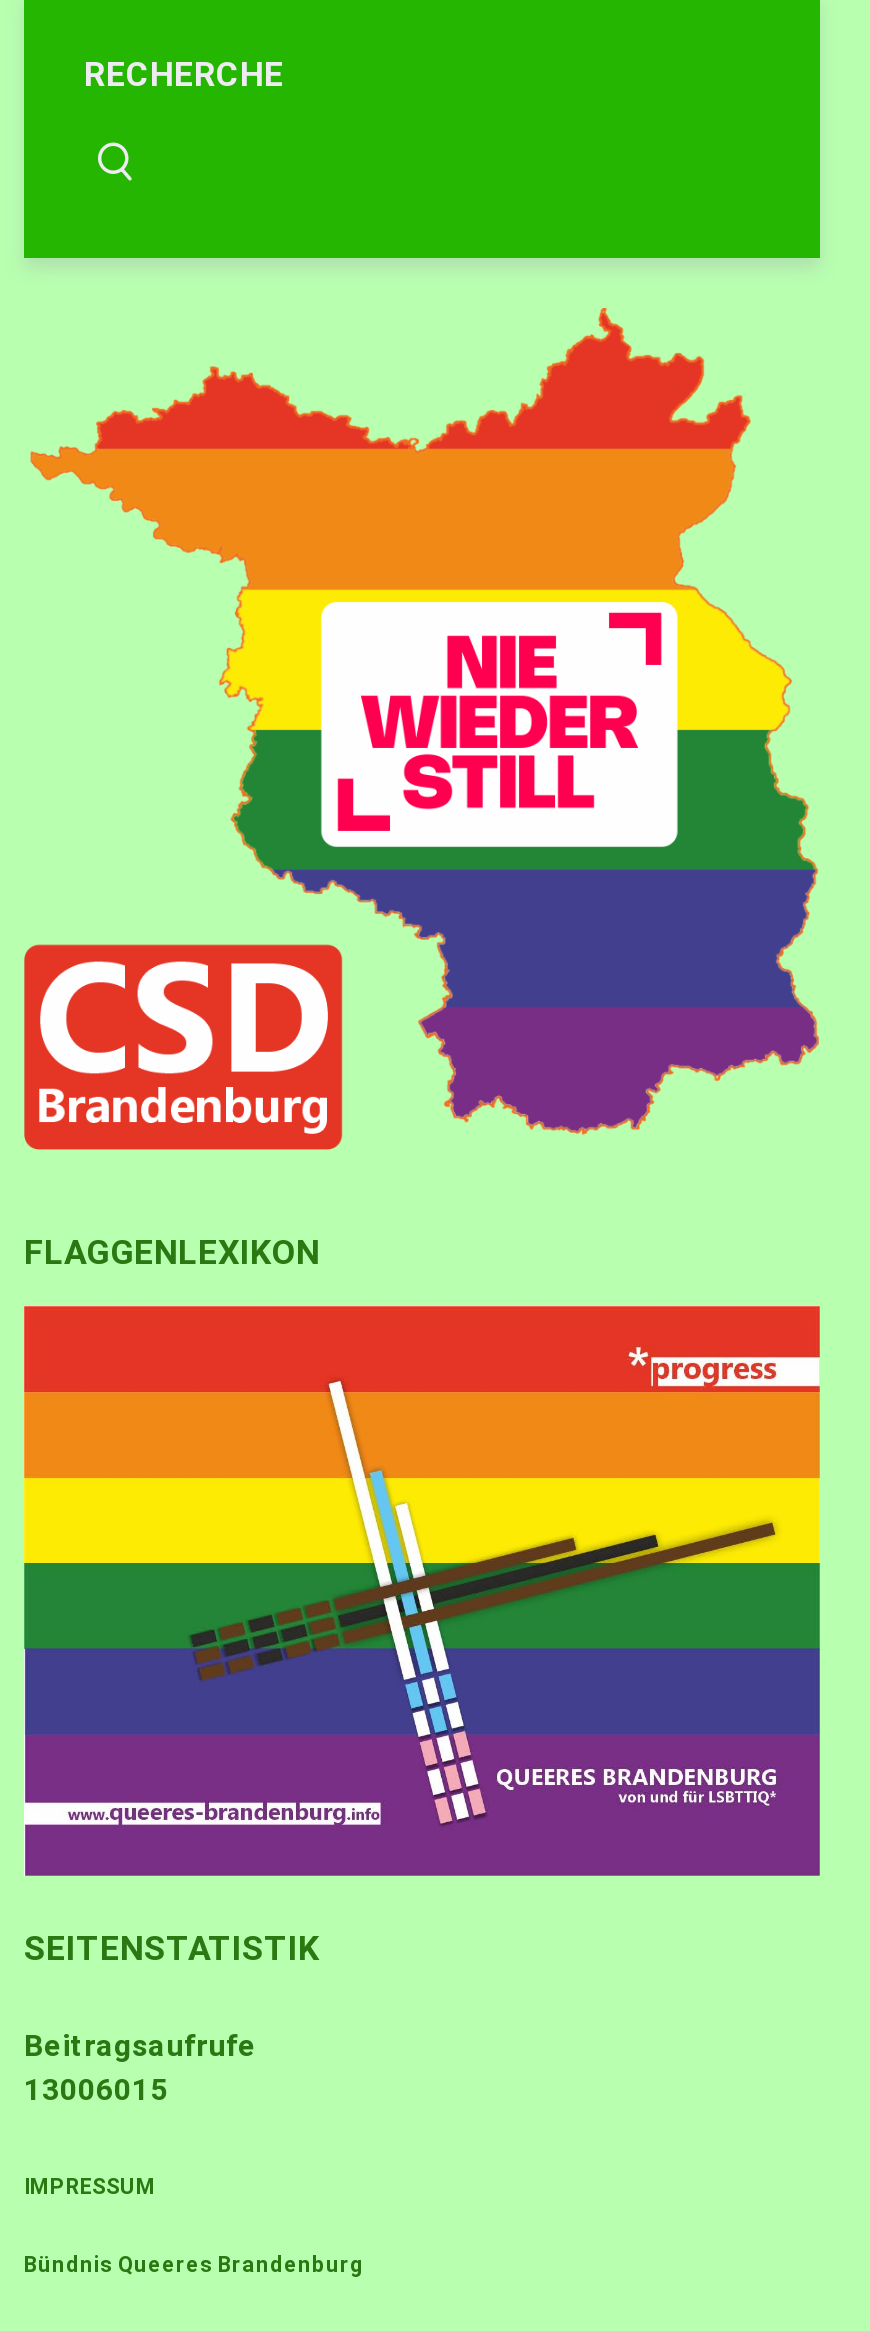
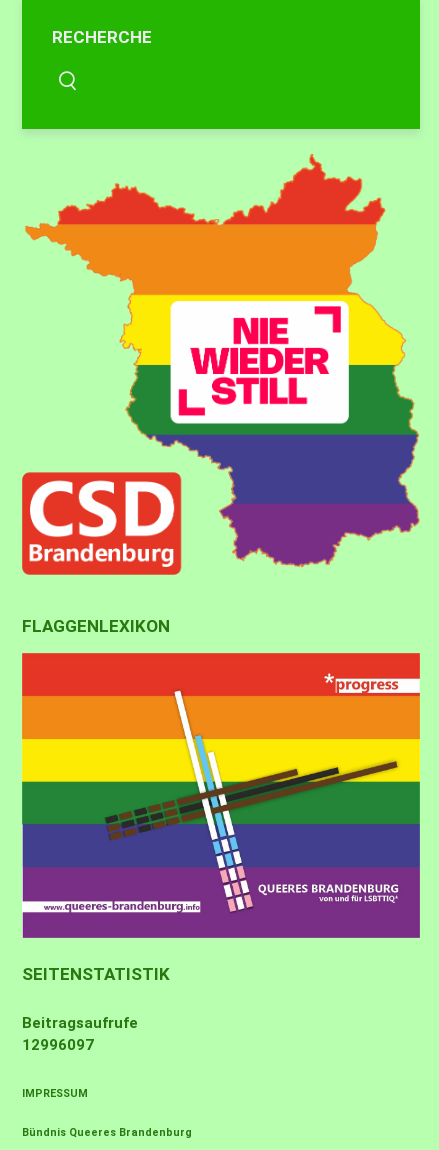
[24,2072,168,2108] 13006015 -> [22,1036,94,1054] 12996097

